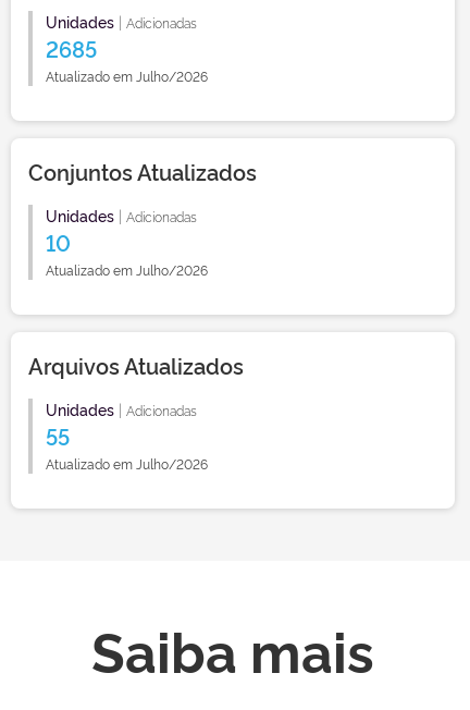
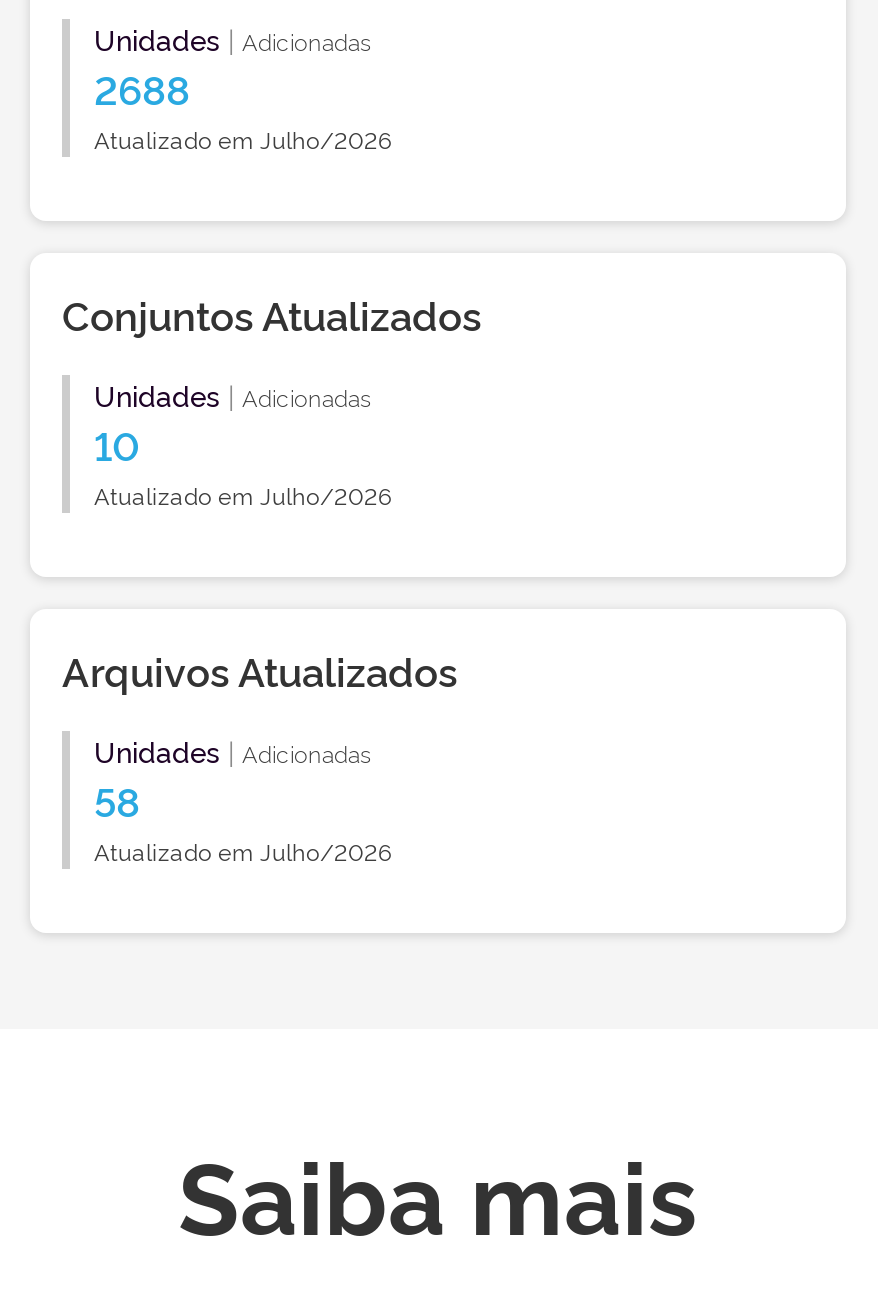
[46,32,97,63] 2685 -> [94,58,190,114] 2688
[46,420,70,450] 55 -> [94,770,140,826] 58

